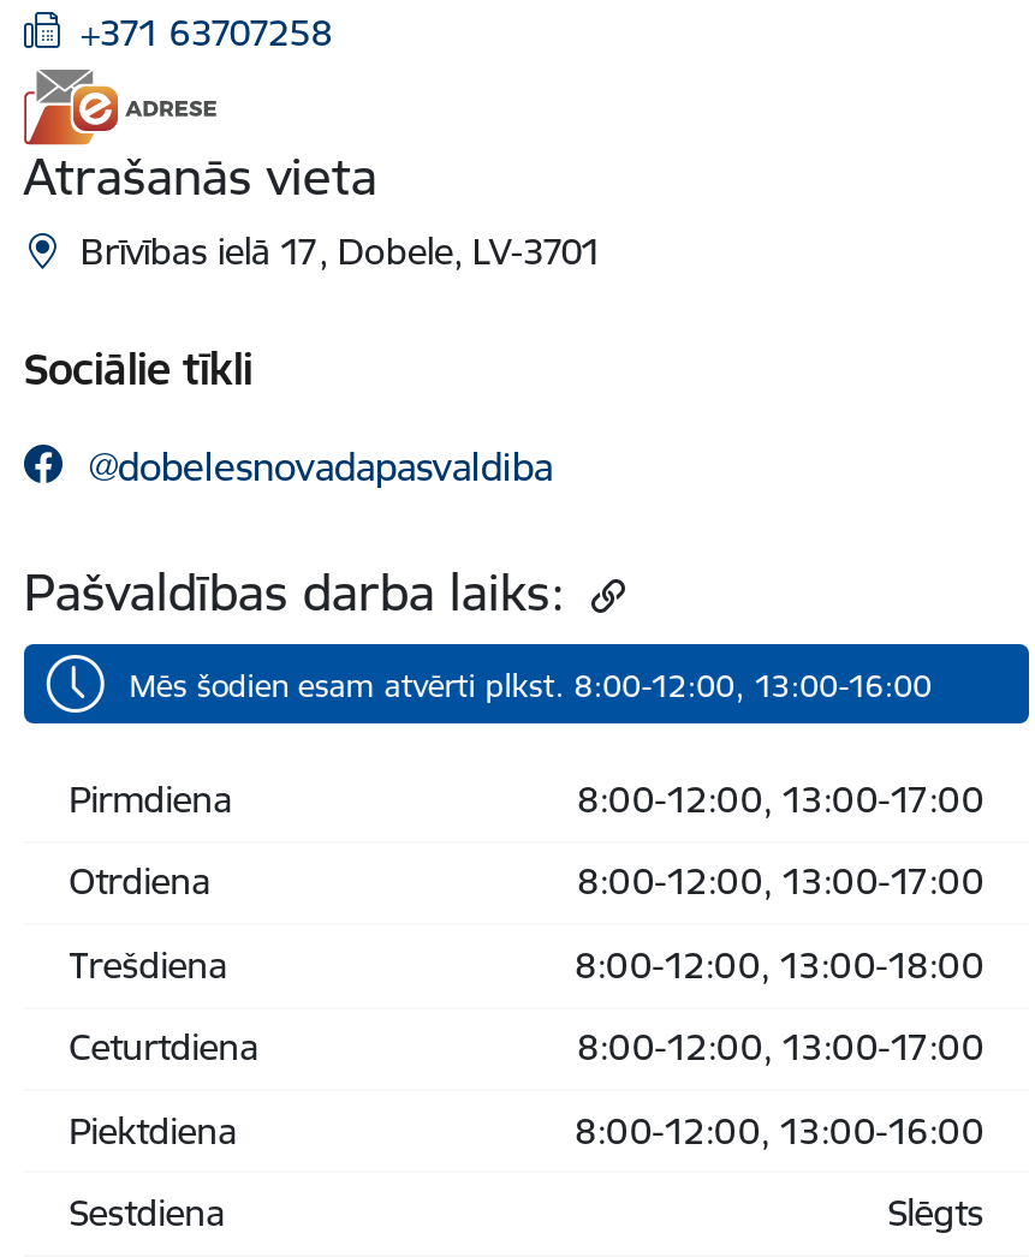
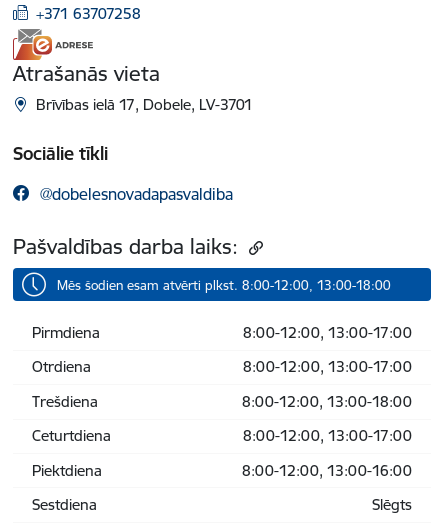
[130,665,933,703] Mēs šodien esam atvērti plkst. 8:00-12:00, 13:00-16:00 -> [57,276,391,292] Mēs šodien esam atvērti plkst. 8:00-12:00, 13:00-18:00

